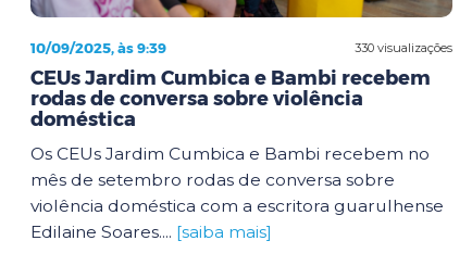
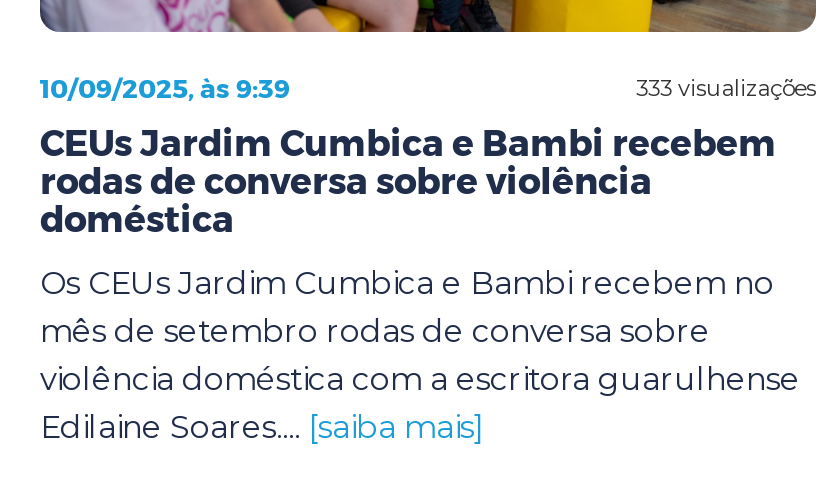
[355,40,452,55] 330 visualizações -> [636,73,816,101] 333 visualizações

